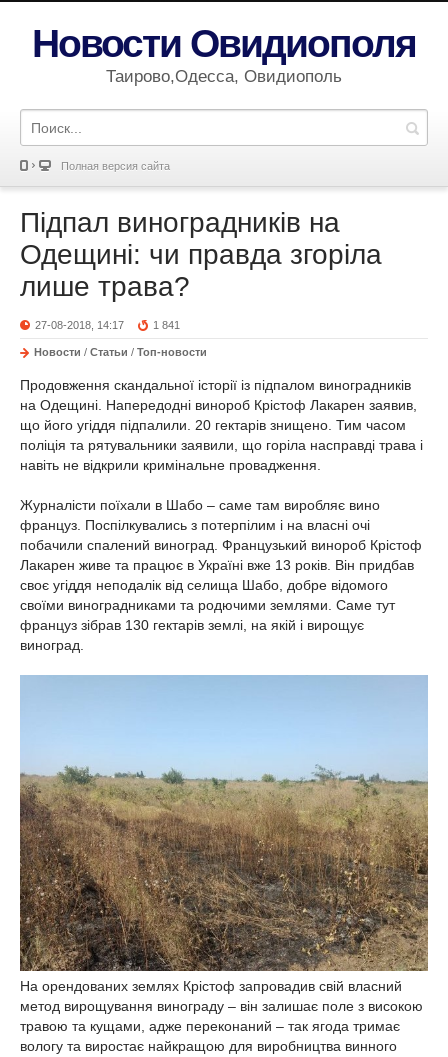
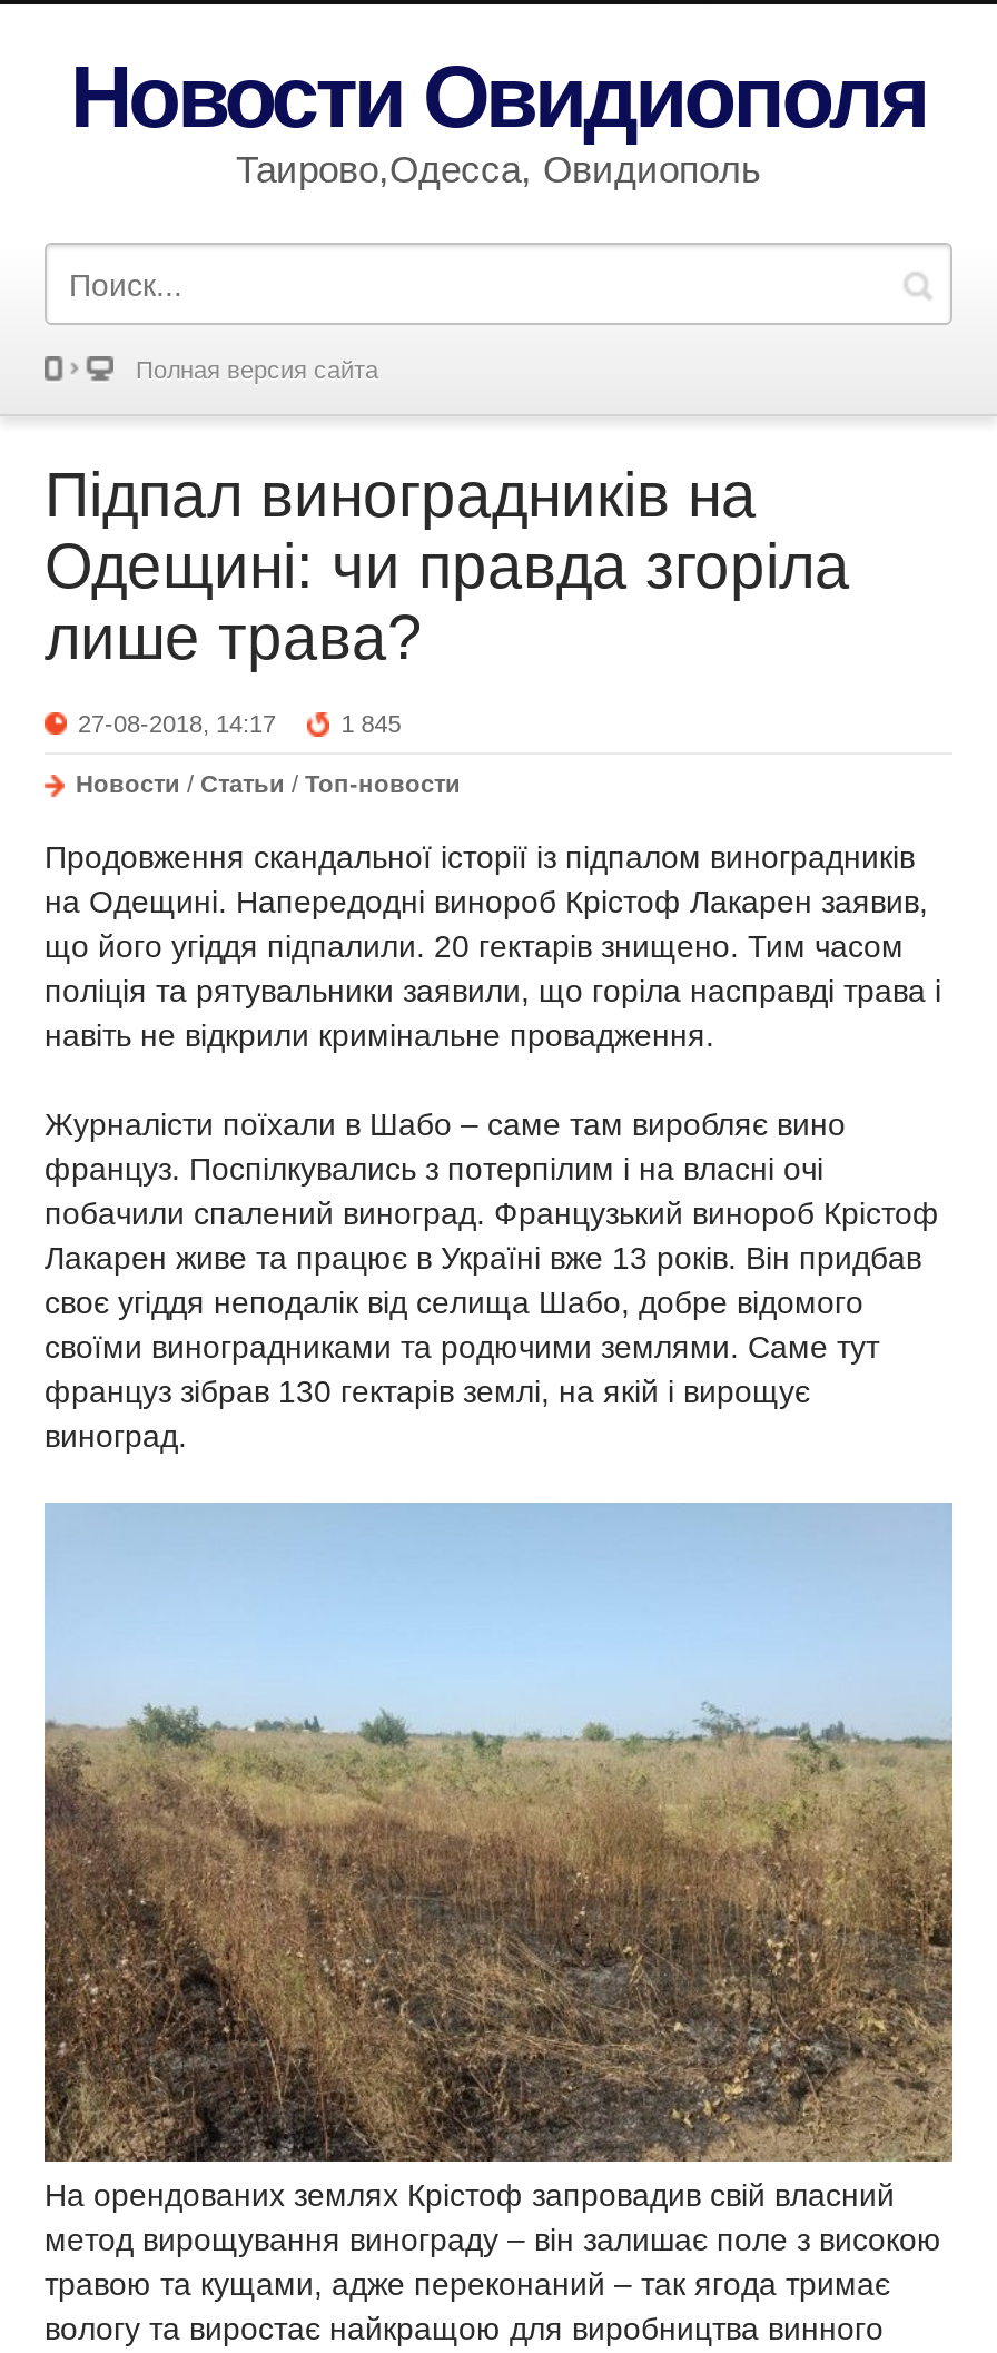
[153,319,180,331] 1 841 -> [341,710,401,737] 1 845

